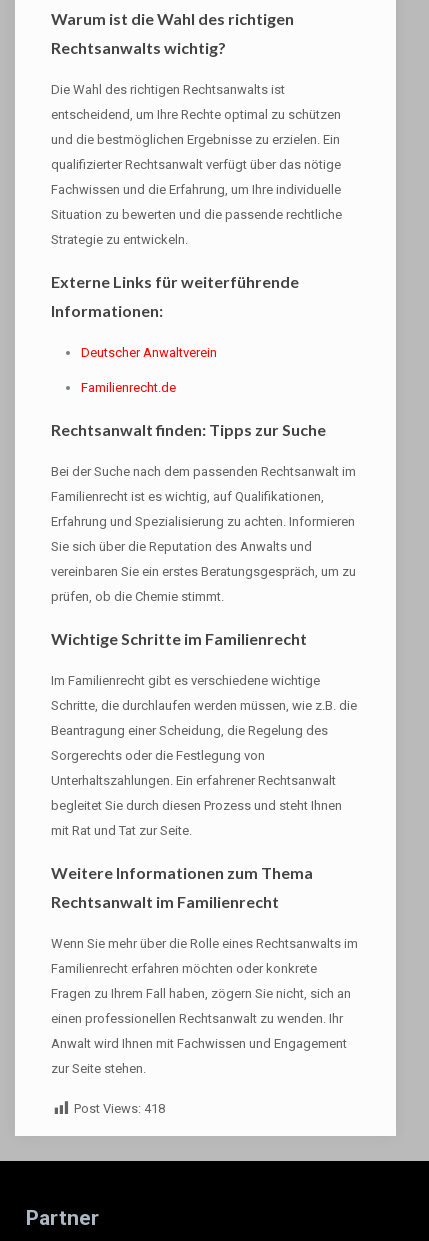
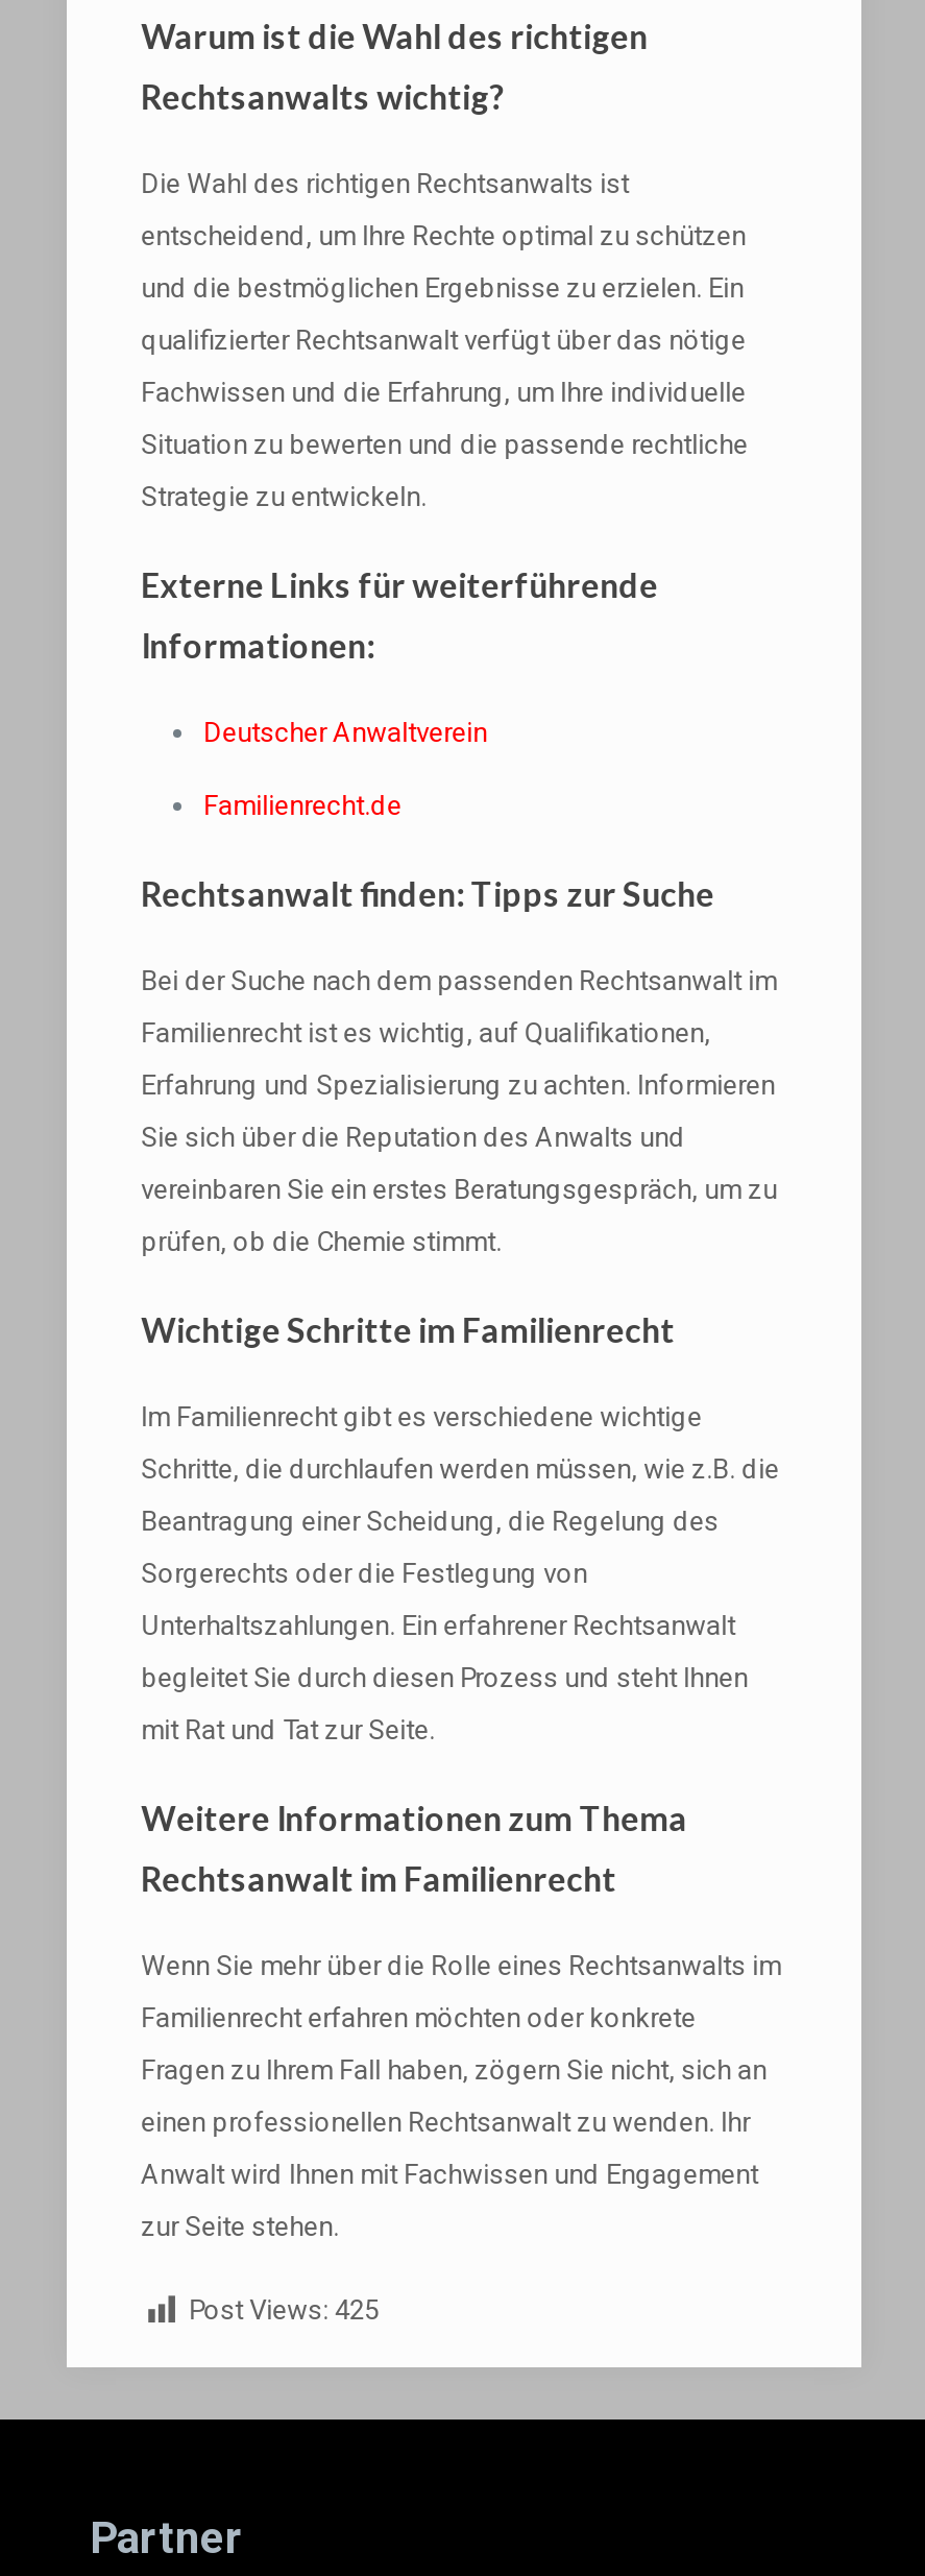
[74,1101,165,1116] Post Views: 418 -> [189,2294,379,2326] Post Views: 425

